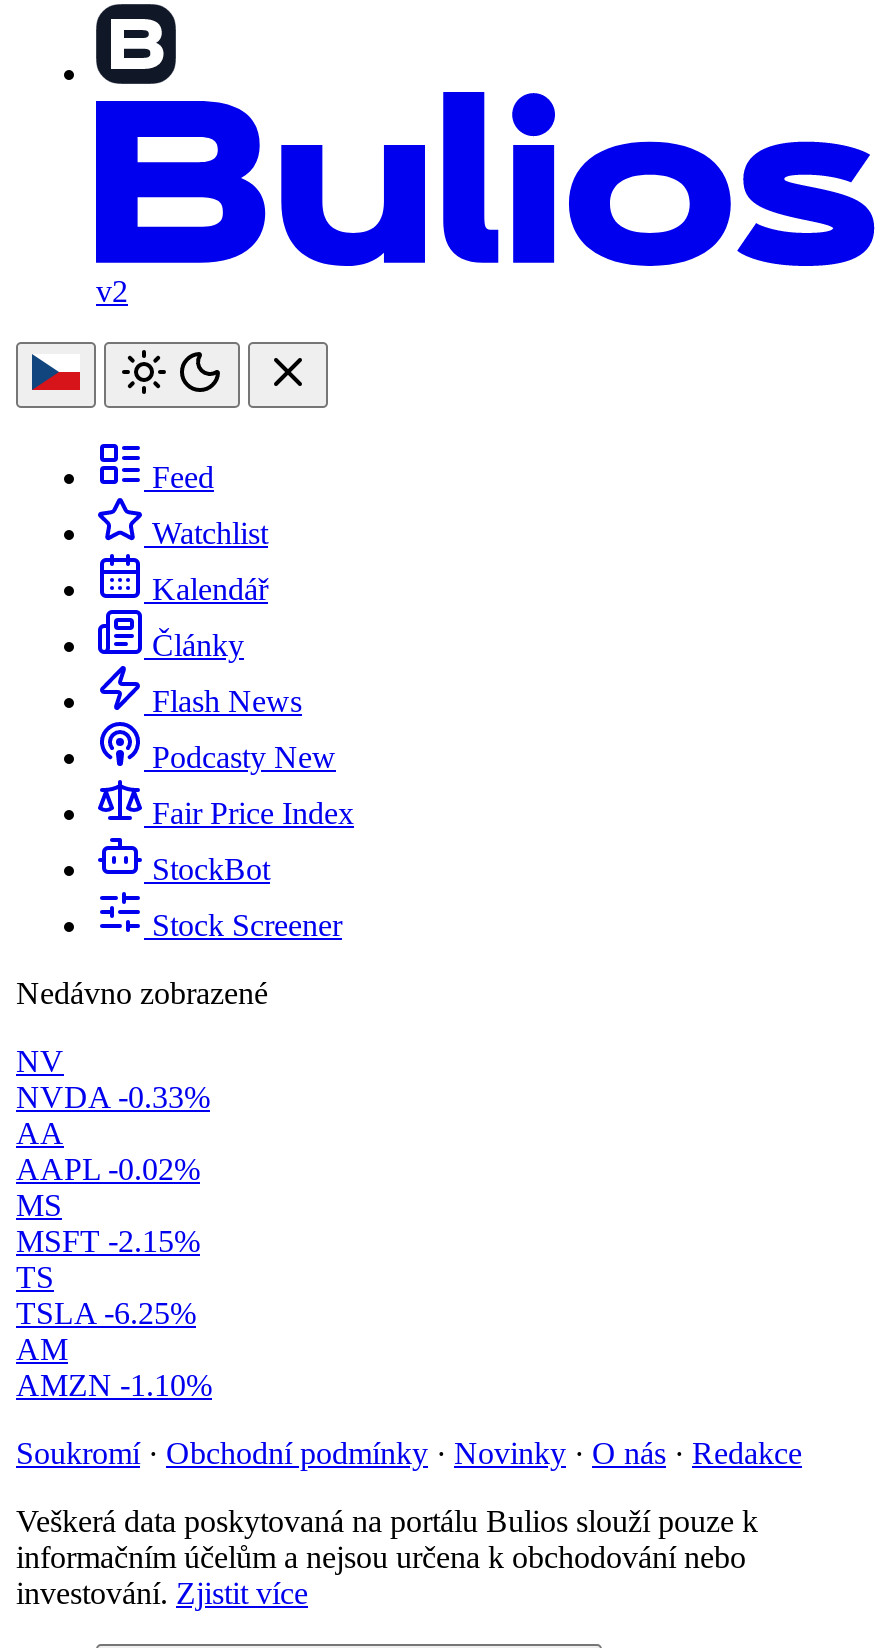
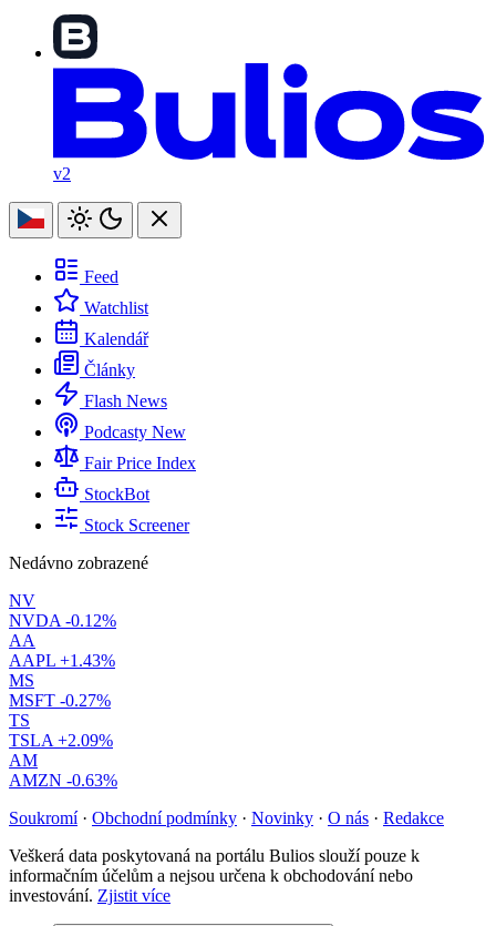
[16,1080,210,1114] NVDA -0.33% -> [9,611,116,630] NVDA -0.12%
[16,1152,200,1186] AAPL -0.02% -> [9,651,115,670] AAPL +1.43%
[16,1224,200,1258] MSFT -2.15% -> [9,691,111,710] MSFT -0.27%
[16,1296,196,1330] TSLA -6.25% -> [9,731,113,750] TSLA +2.09%
[16,1368,212,1402] AMZN -1.10% -> [9,771,117,790] AMZN -0.63%

